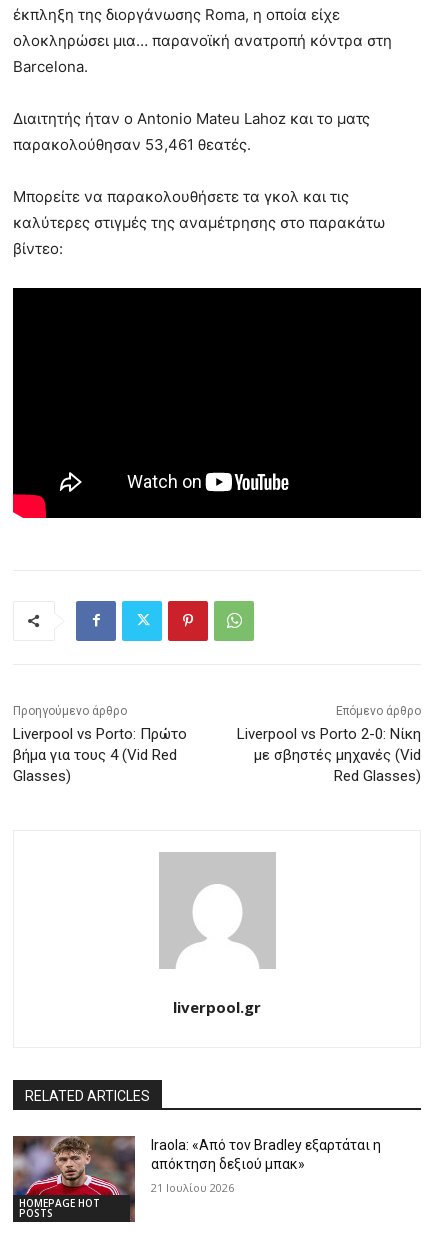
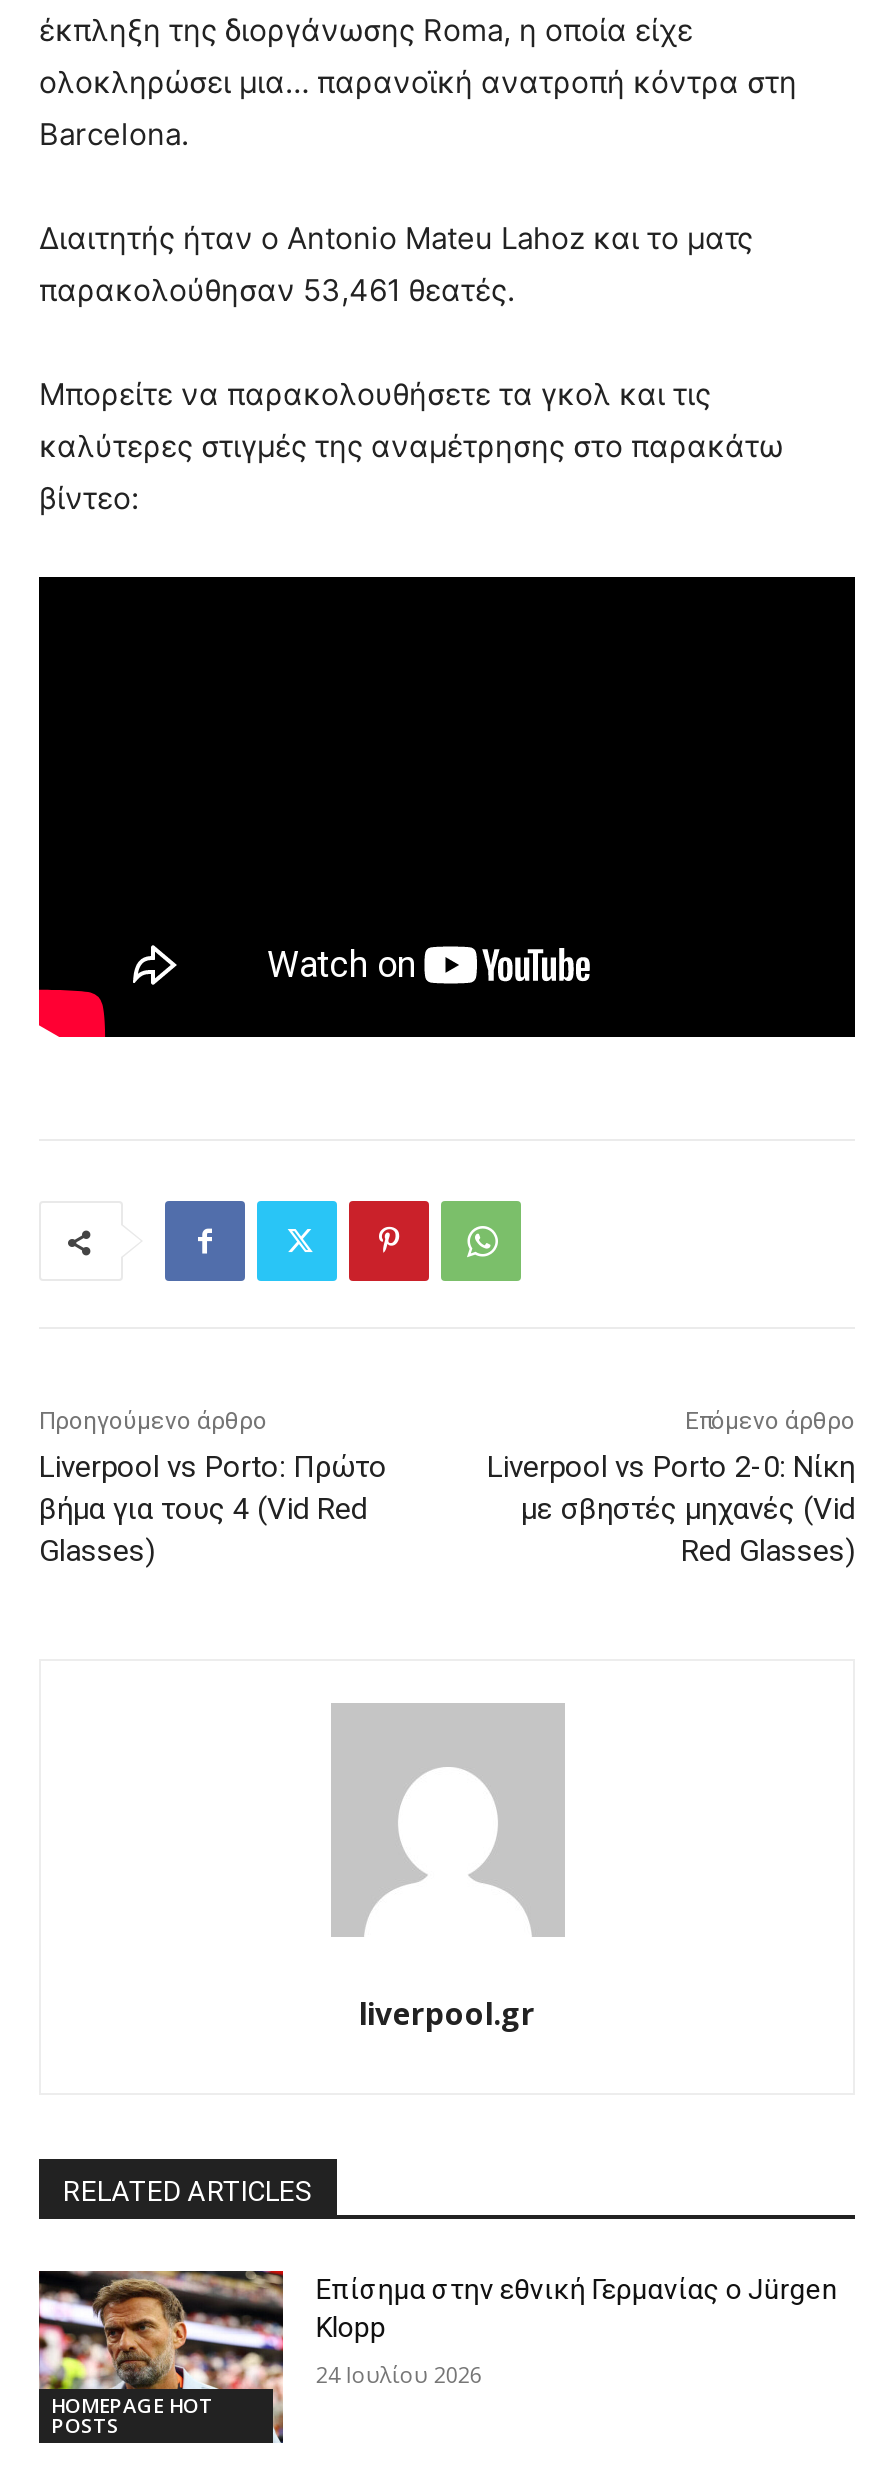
[12,1136,381,1222] [image] | Iraola: «Από τον Bradley εξαρτάται η | απόκτηση δεξιού μπακ» -> [39,2270,838,2444] [image] | Επίσημα στην εθνική Γερμανίας ο Jürgen | Klopp
[151,1180,234,1195] 21 Ιουλίου 2026 -> [316,2360,482,2390] 24 Ιουλίου 2026

